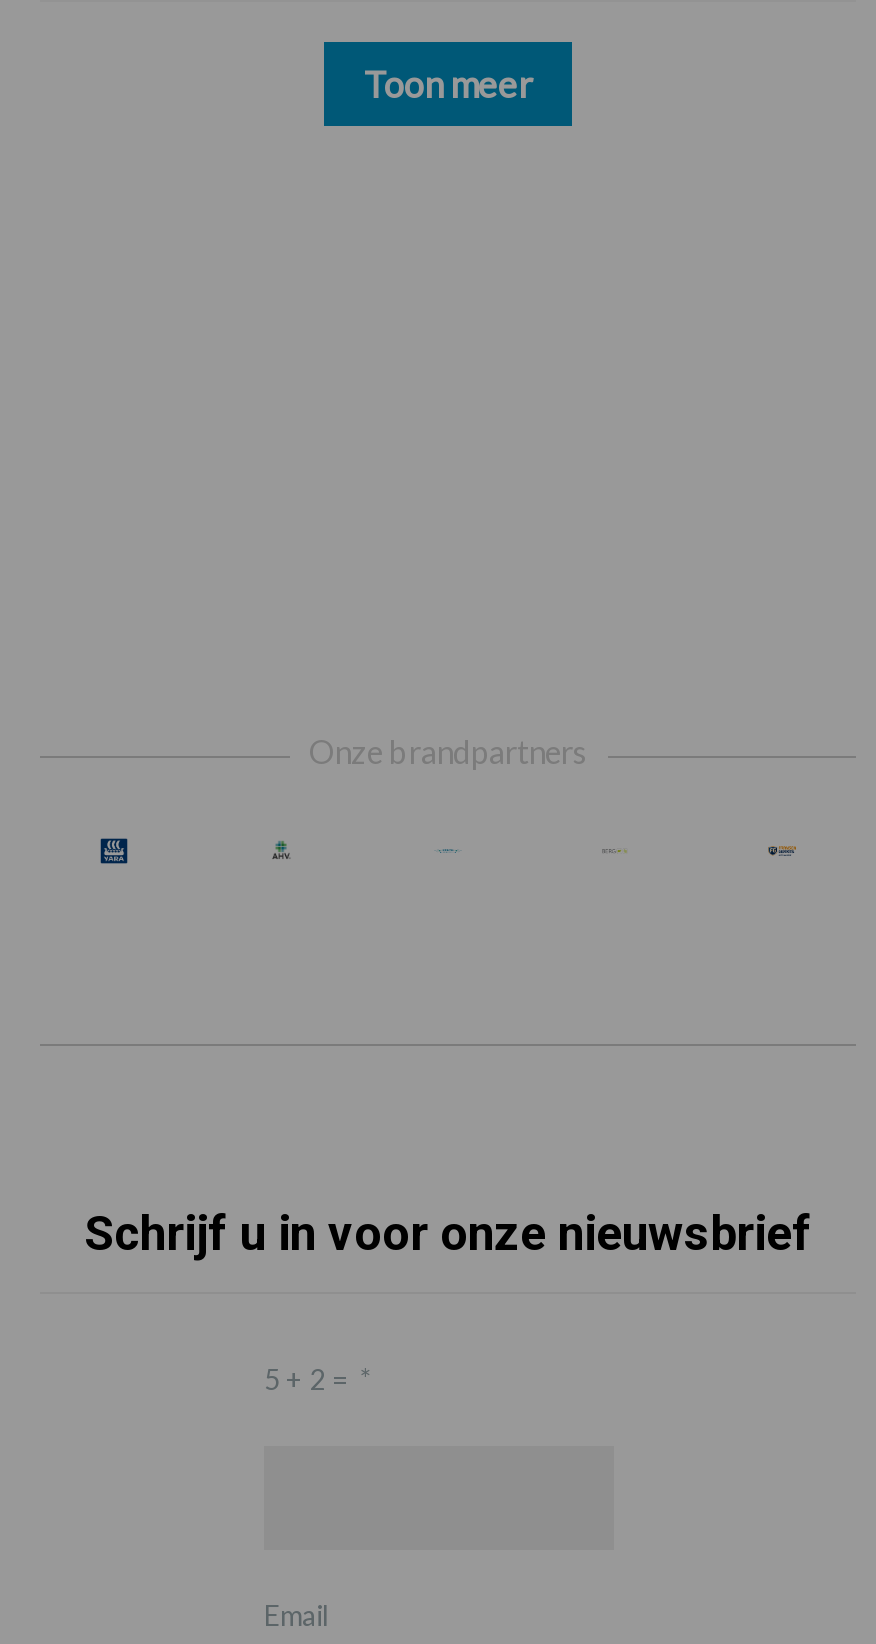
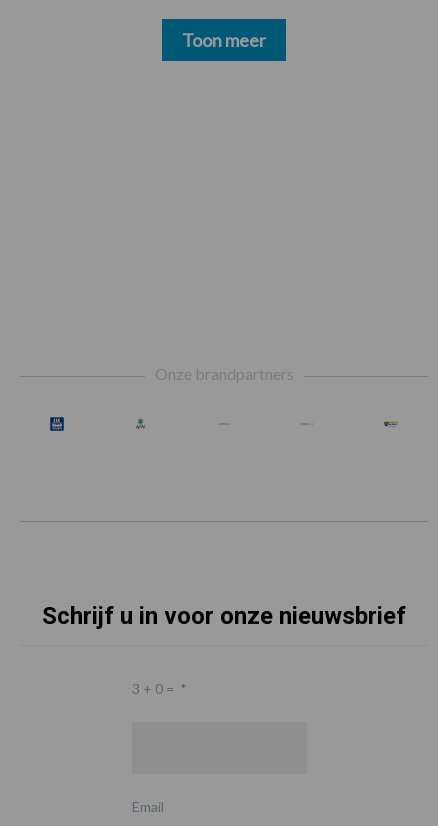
[264,1362,374,1396] 5 + 2 = * -> [132,680,187,697] 3 + 0 = *

